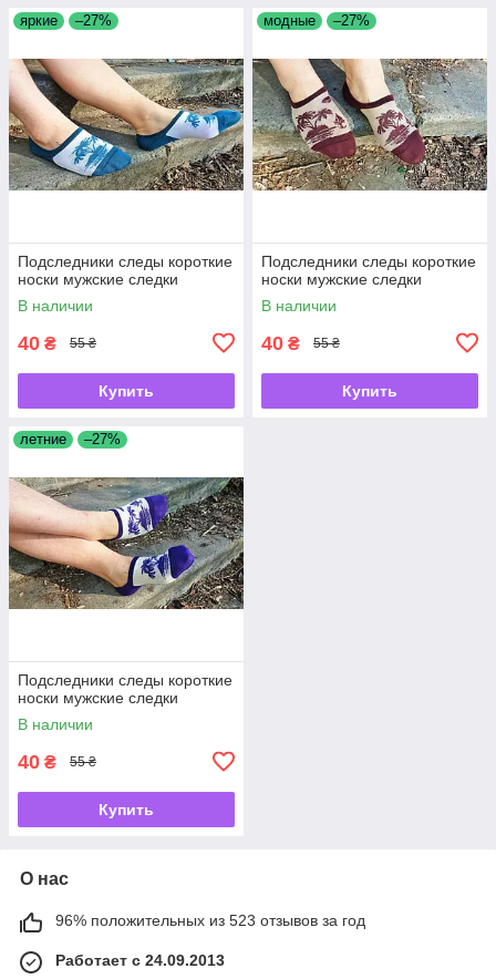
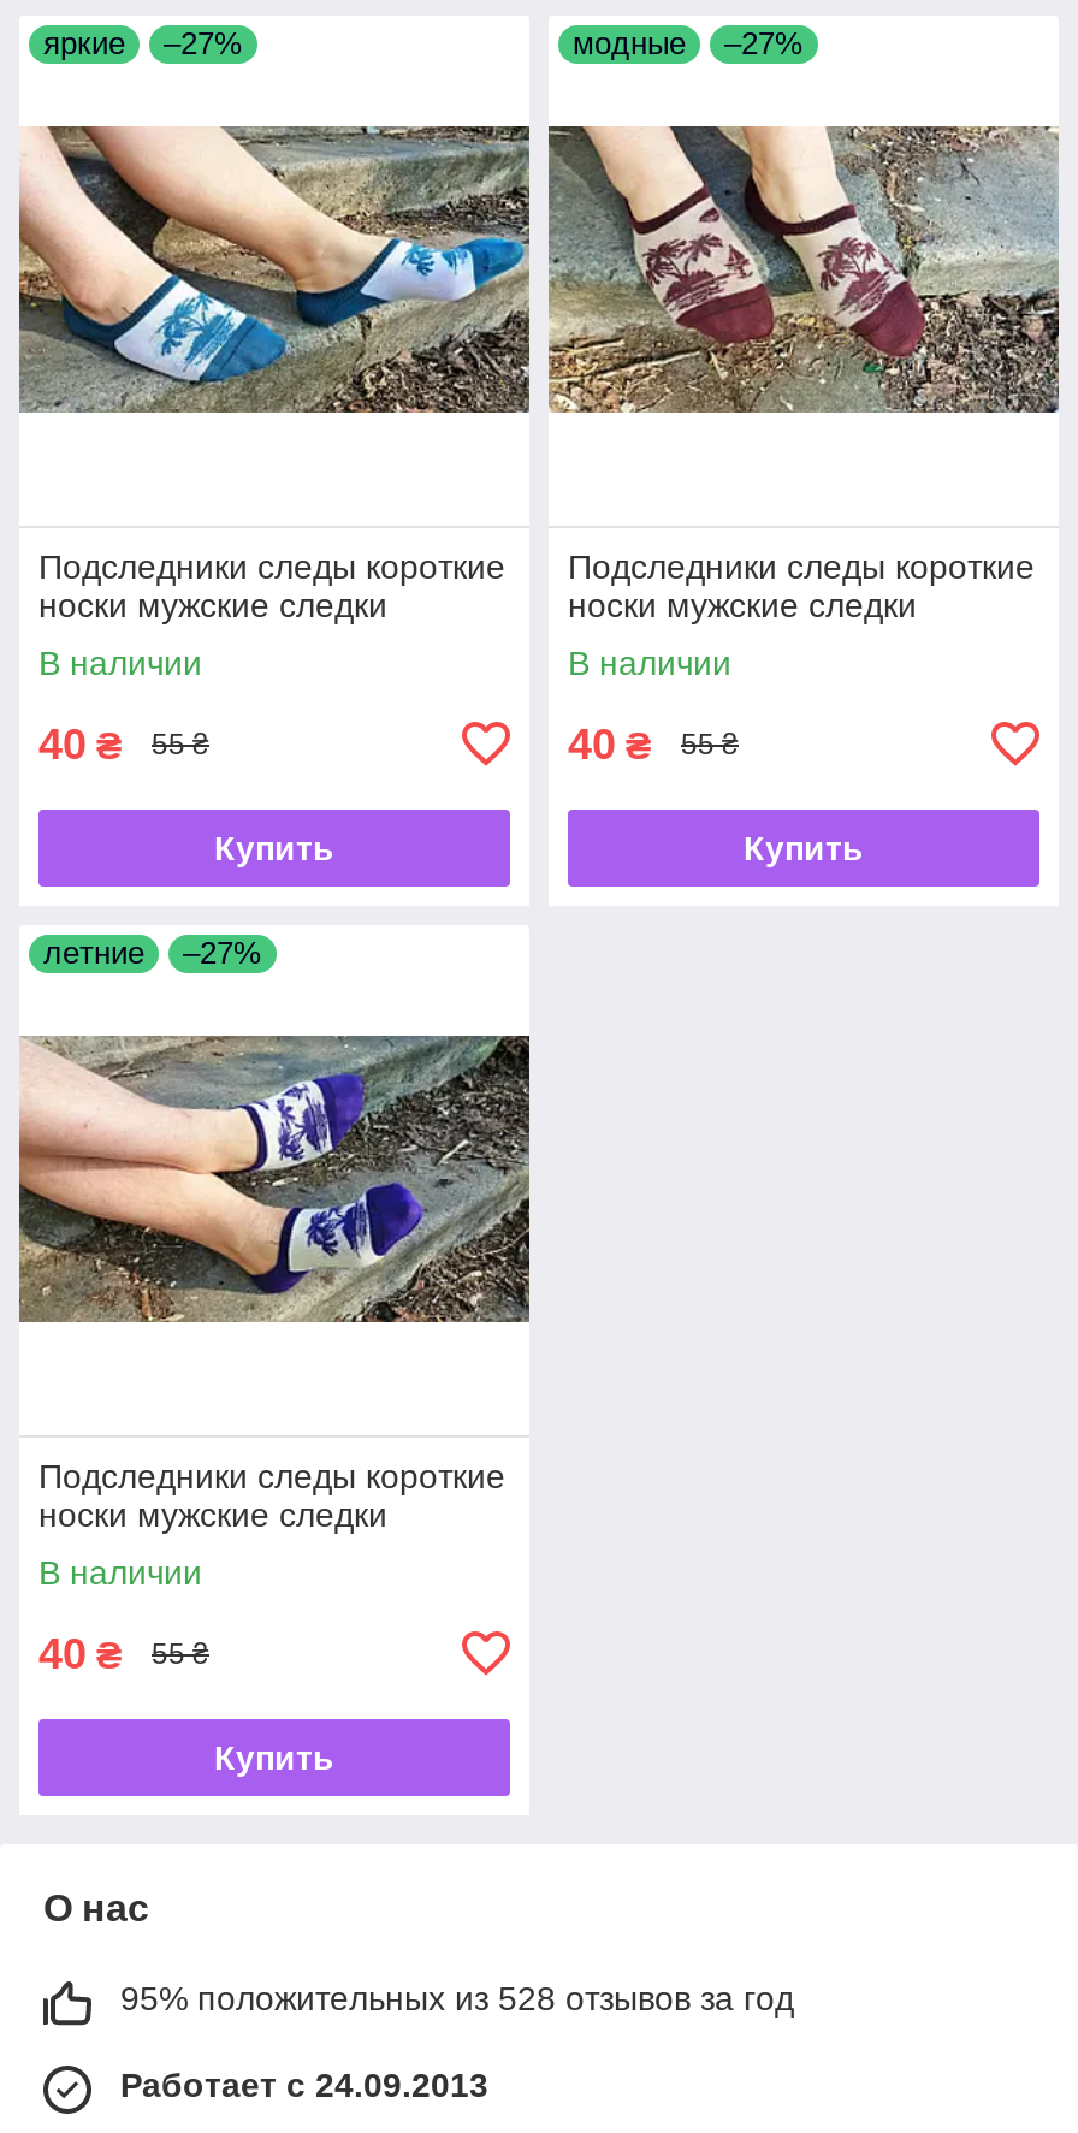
[55,911,365,929] 96% положительных из 523 отзывов за год -> [120,1979,794,2017] 95% положительных из 528 отзывов за год

